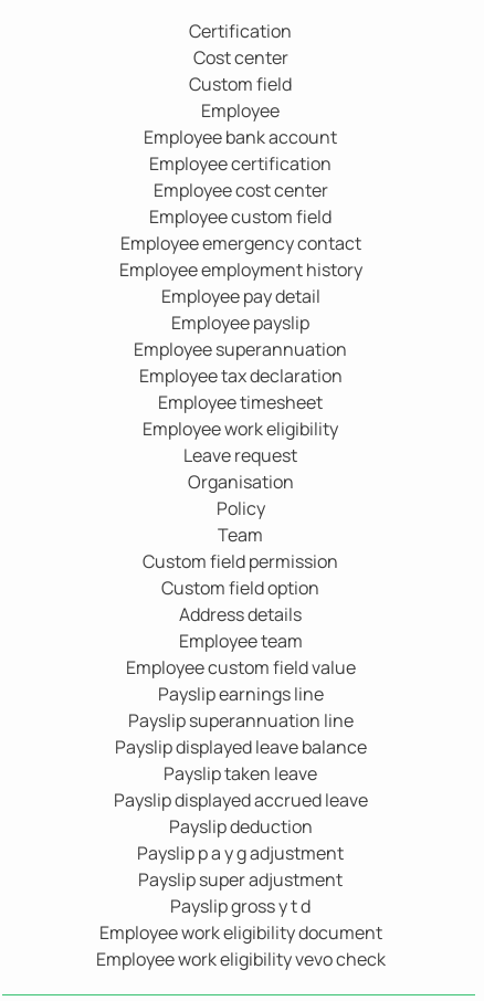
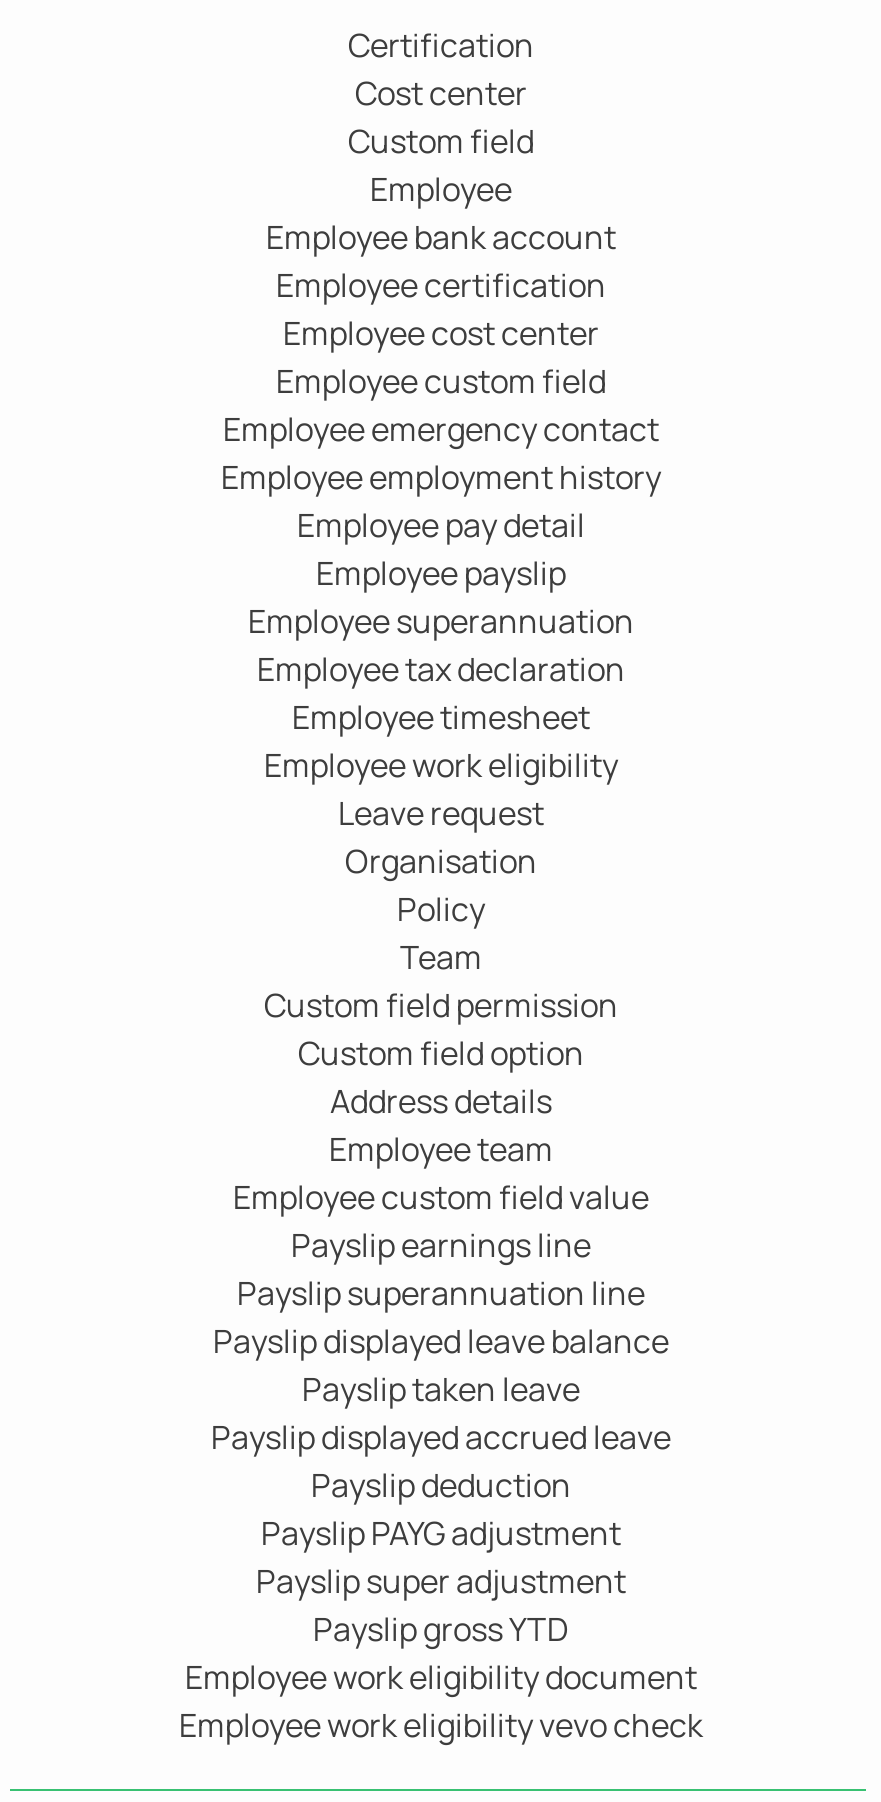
[137,840,344,865] Payslip p a y g adjustment -> [261,1510,621,1554] Payslip PAYG adjustment
[170,893,311,918] Payslip gross y t d -> [313,1606,569,1650] Payslip gross YTD

